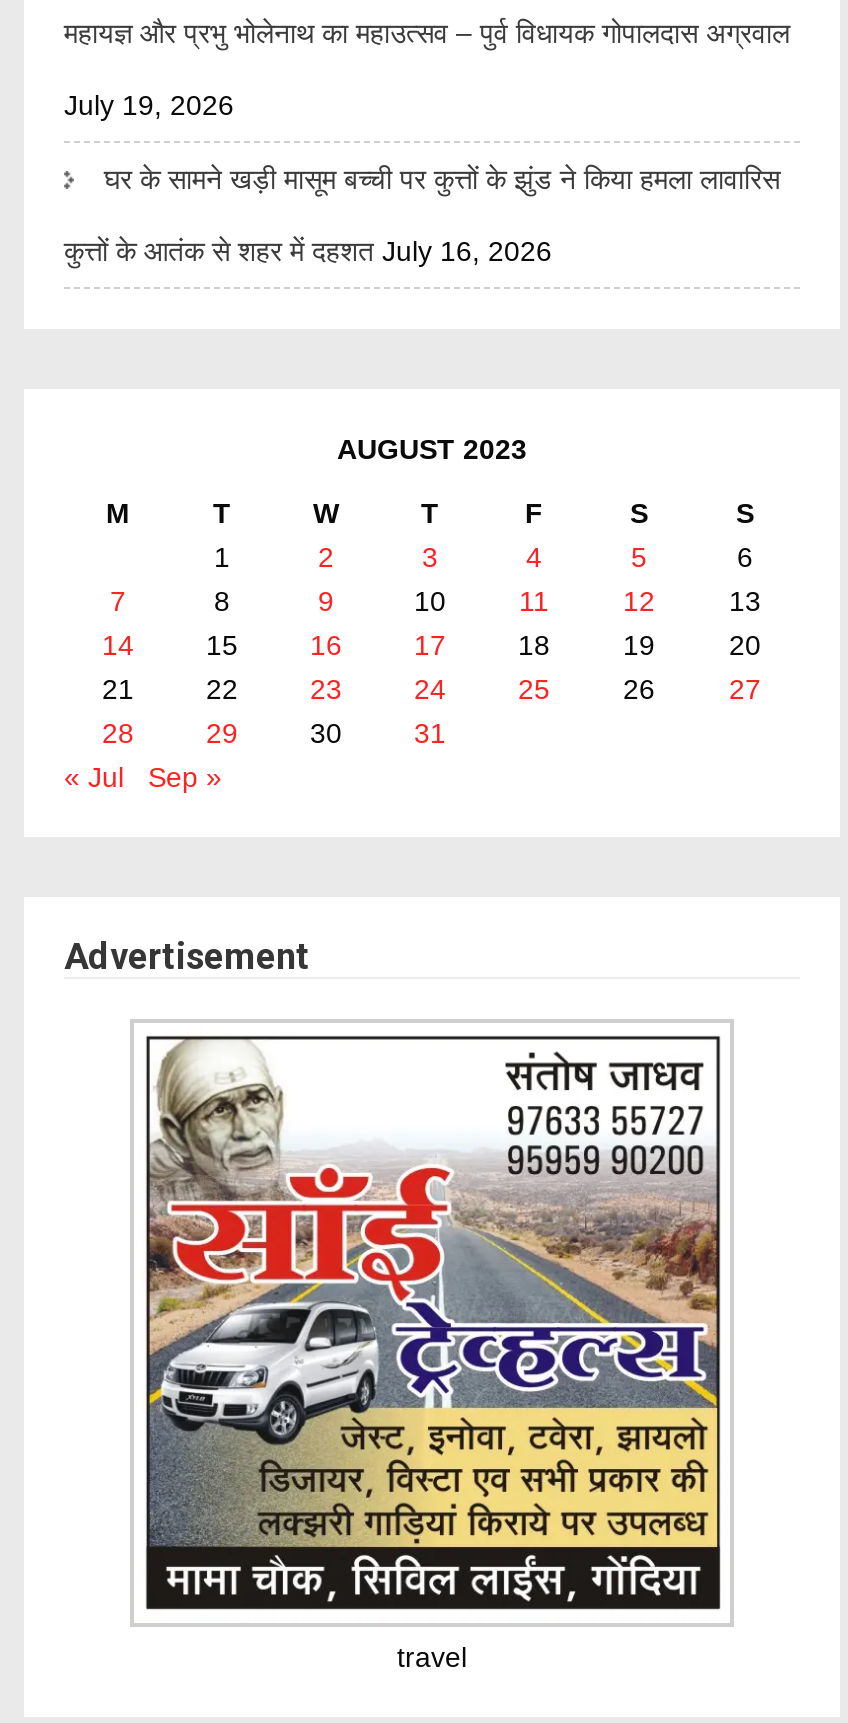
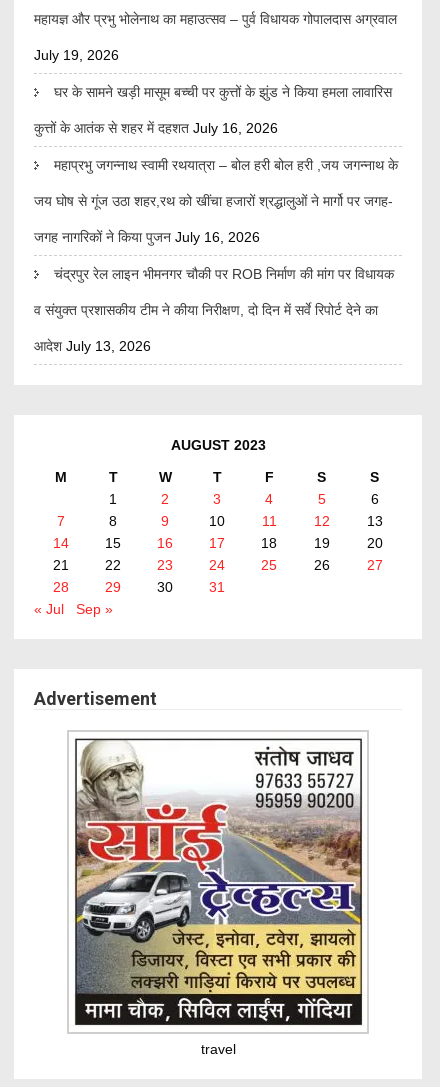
none -> [34,157,398,354] महाप्रभु जगन्नाथ स्वामी रथयात्रा – बोल हरी बोल हरी ,जय जगन्नाथ के | जय घोष से गूंज उठा शहर,रथ को खींचा हजारों श्रद्धालुओं ने मार्गो पर जगह- | जगह नागरिकों ने किया पुजन July 16, 2026 | चंद्रपुर रेल लाइन भीमनगर चौकी पर ROB निर्माण की मांग पर विधायक | व संयुक्त प्रशासकीय टीम ने कीया निरीक्षण, दो दिन में सर्वे रिपोर्ट देने का | आदेश July 13, 2026

